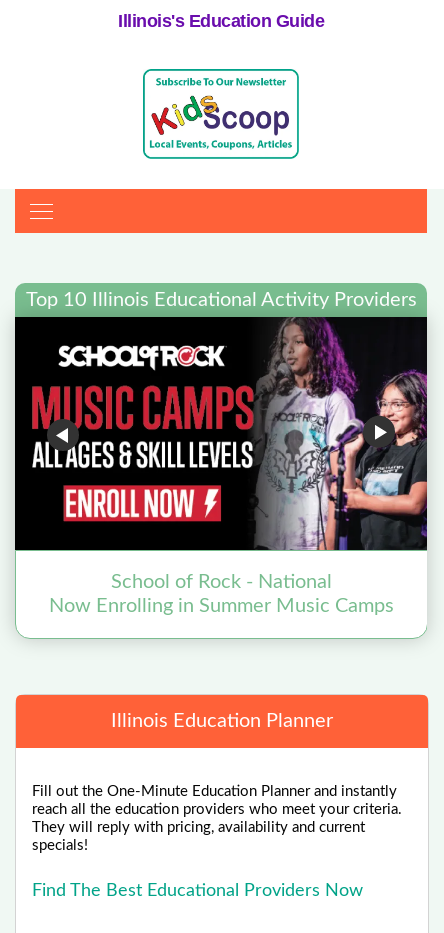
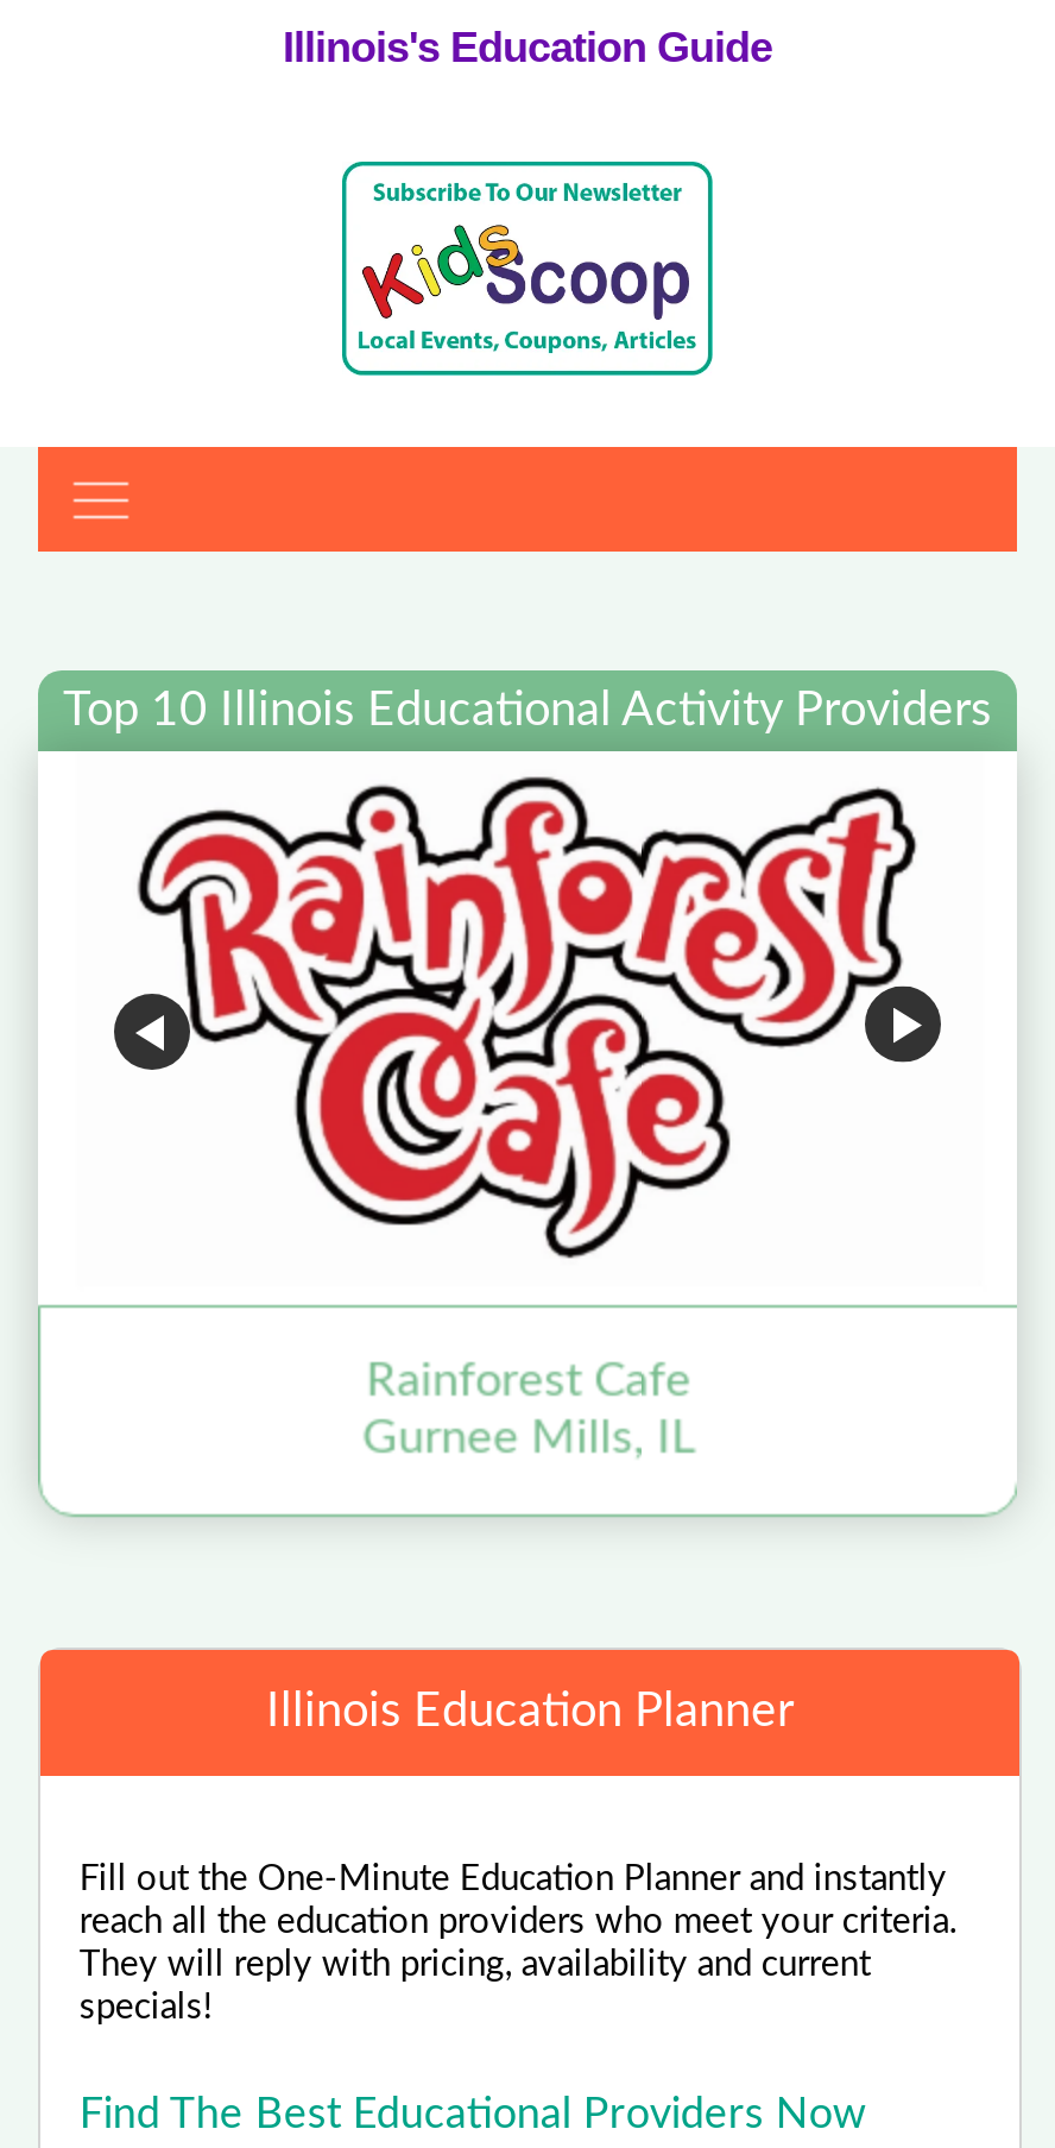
[14,316,428,616] [image] | School of Rock - National | Now Enrolling in Summer Music Camps -> [38,749,1017,1463] [image] | Rainforest Cafe | Gurnee Mills, IL

